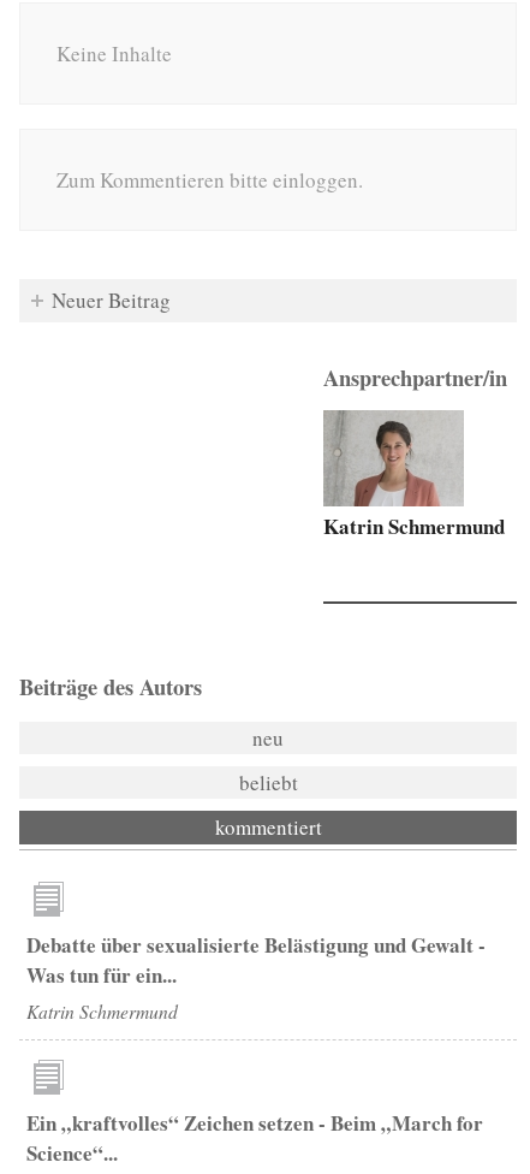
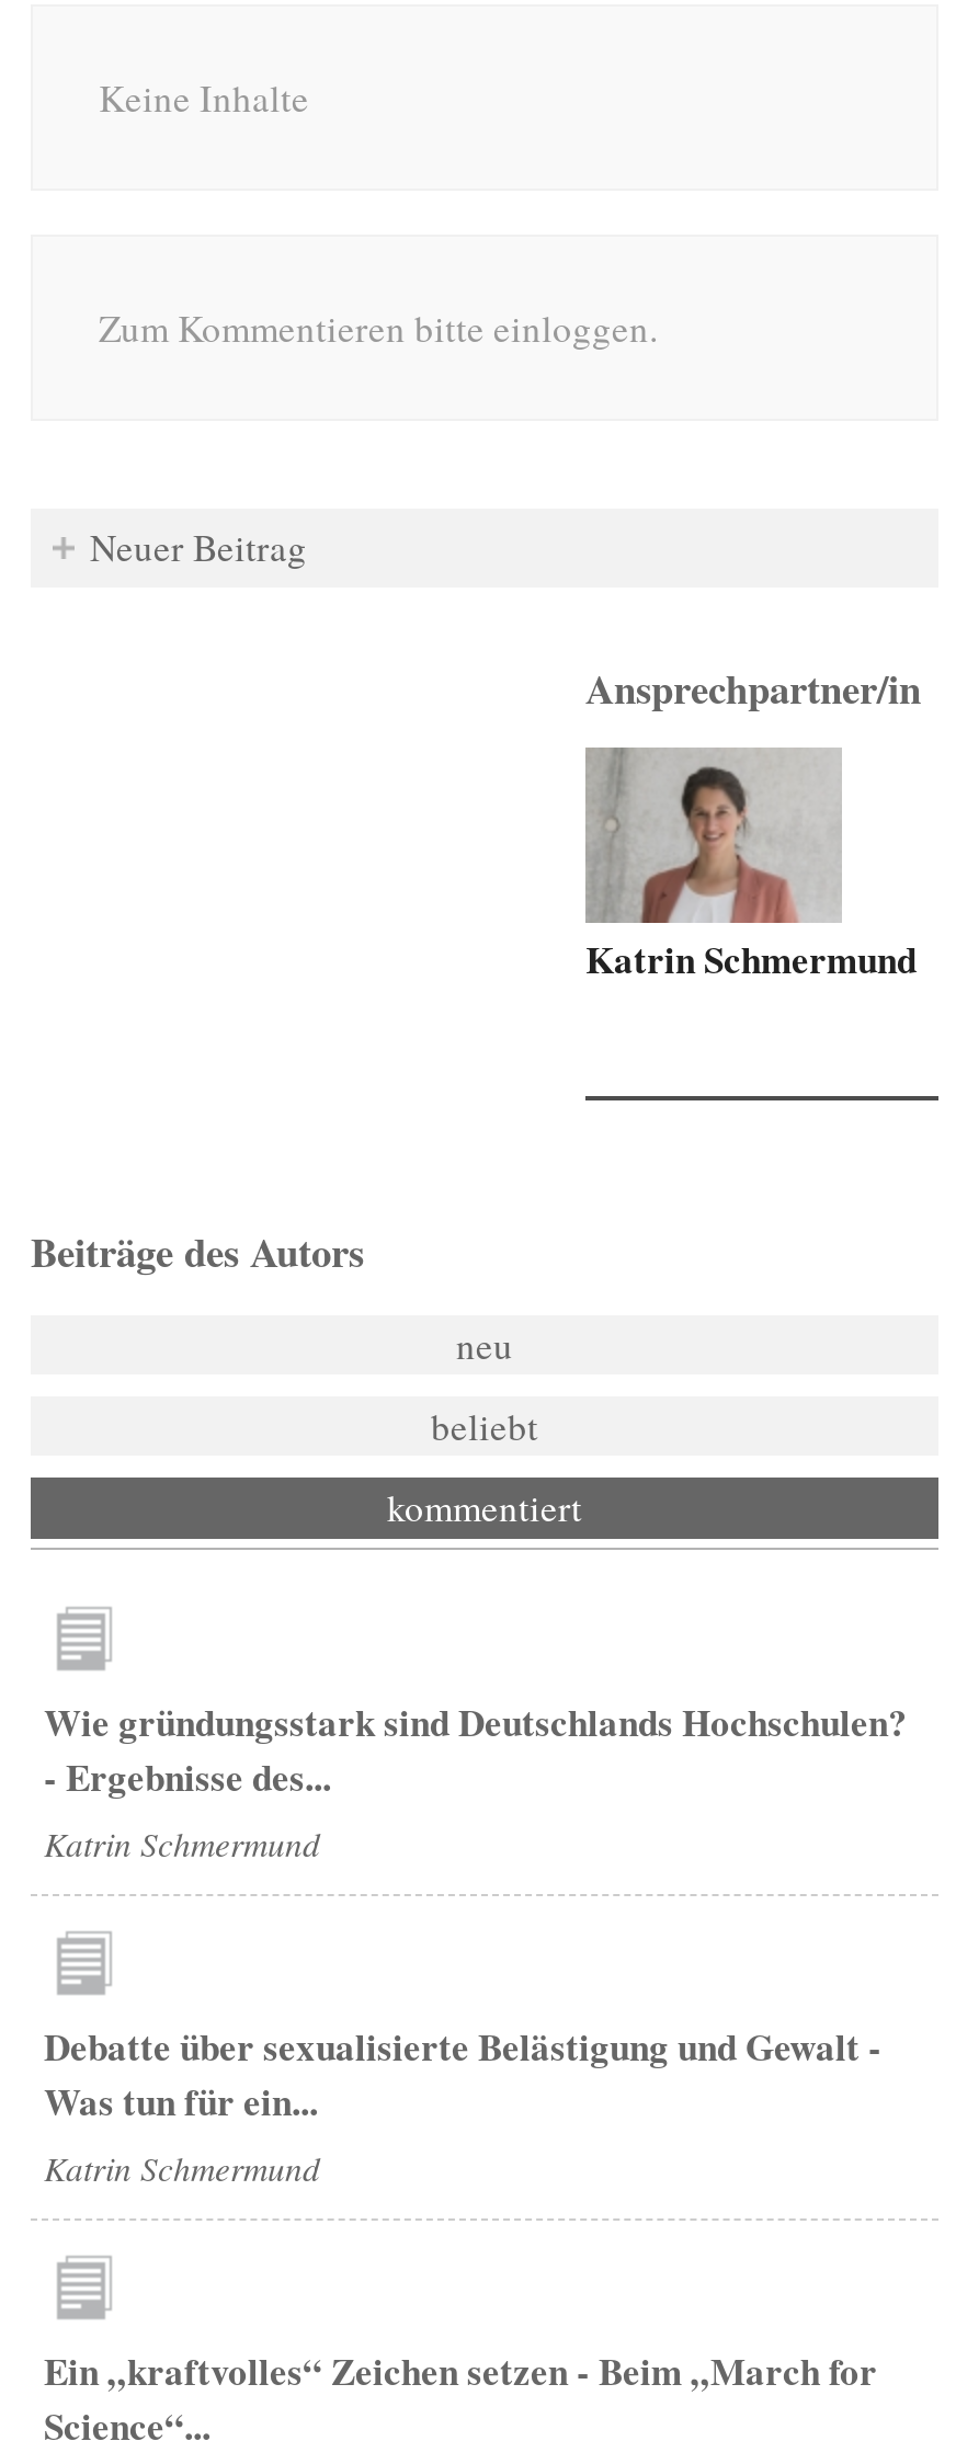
none -> [44,1694,908,1865] Wie gründungsstark sind Deutschlands Hochschulen? | - Ergebnisse des... | Katrin Schmermund

